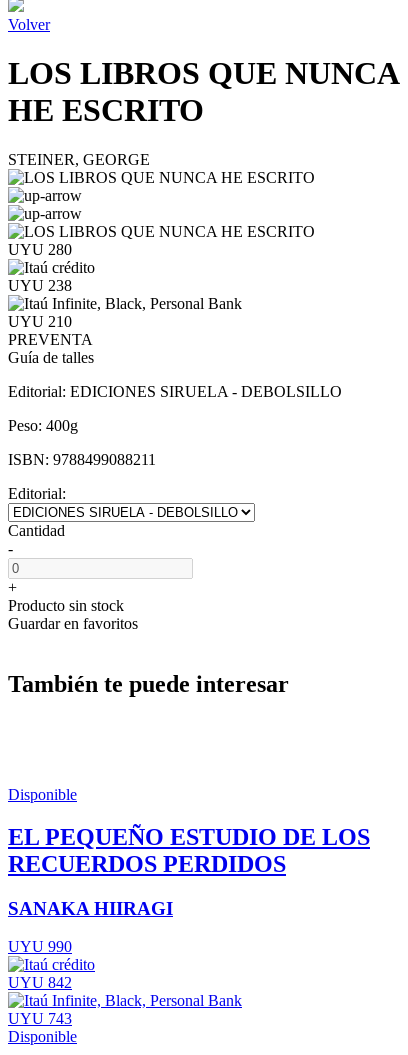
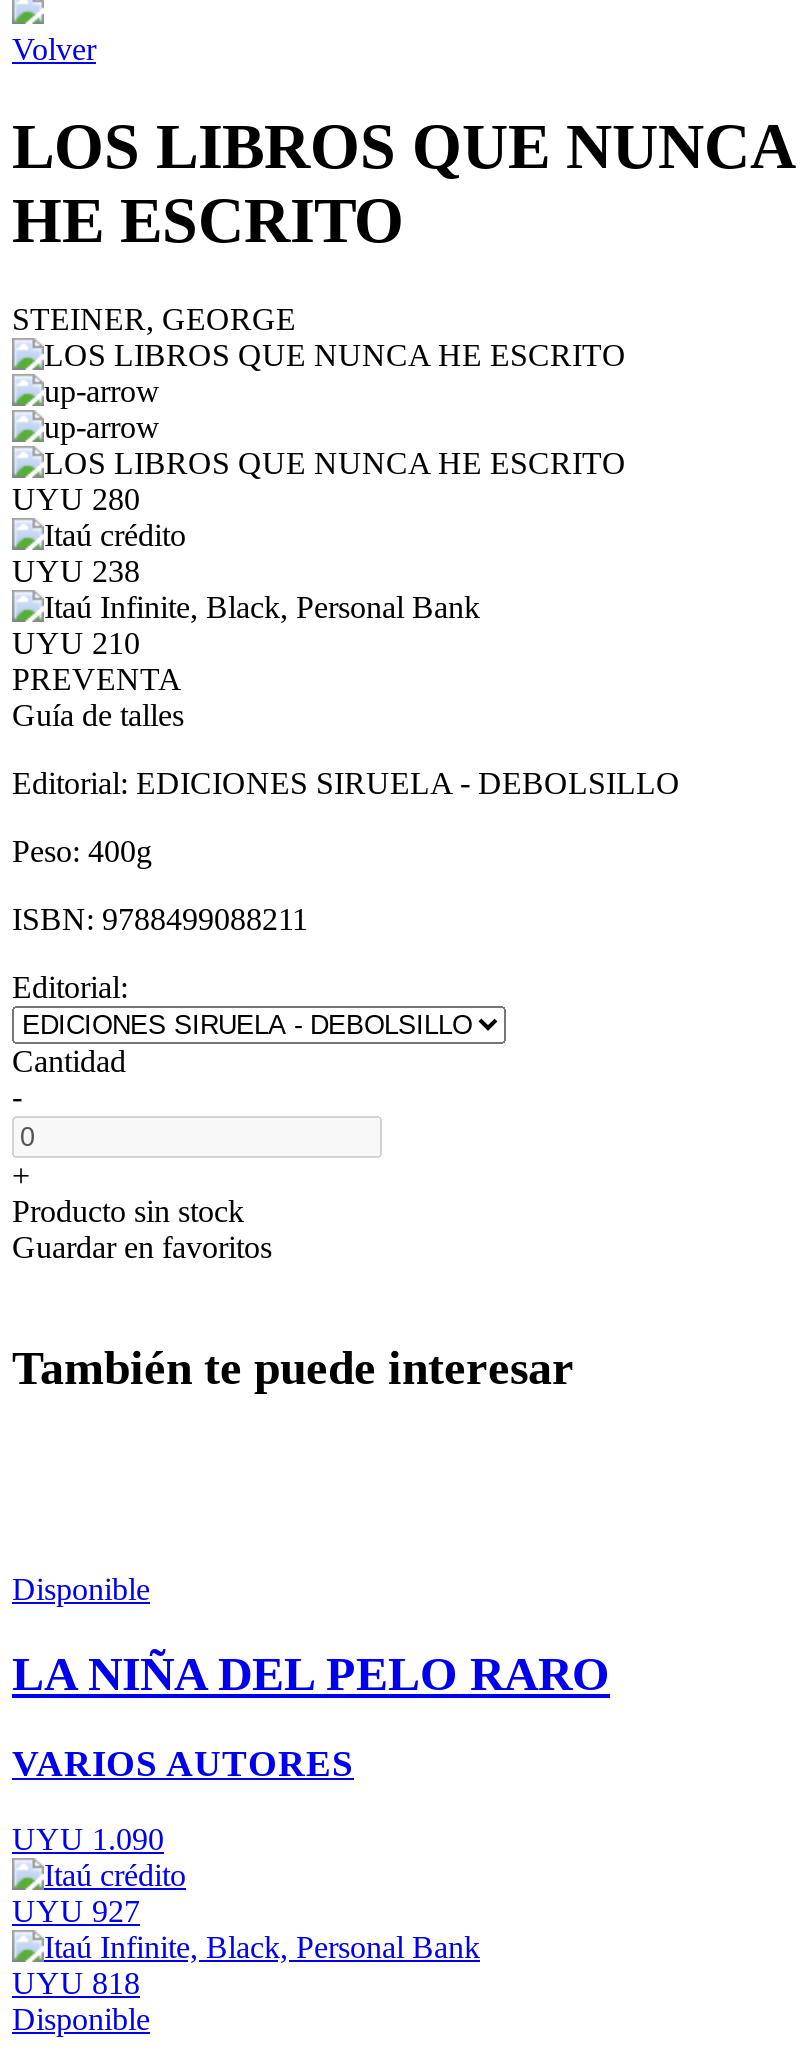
[8,824,370,877] EL PEQUEÑO ESTUDIO DE LOS | RECUERDOS PERDIDOS -> [12,1647,610,1699] LA NIÑA DEL PELO RARO
[8,897,173,918] SANAKA HIIRAGI -> [12,1741,354,1783] VARIOS AUTORES
[8,938,72,955] UYU 990 -> [12,1822,164,1856] UYU 1.090
[8,974,72,991] UYU 842 -> [12,1894,140,1928] UYU 927
[8,1010,72,1027] UYU 743 -> [12,1966,140,2000] UYU 818

